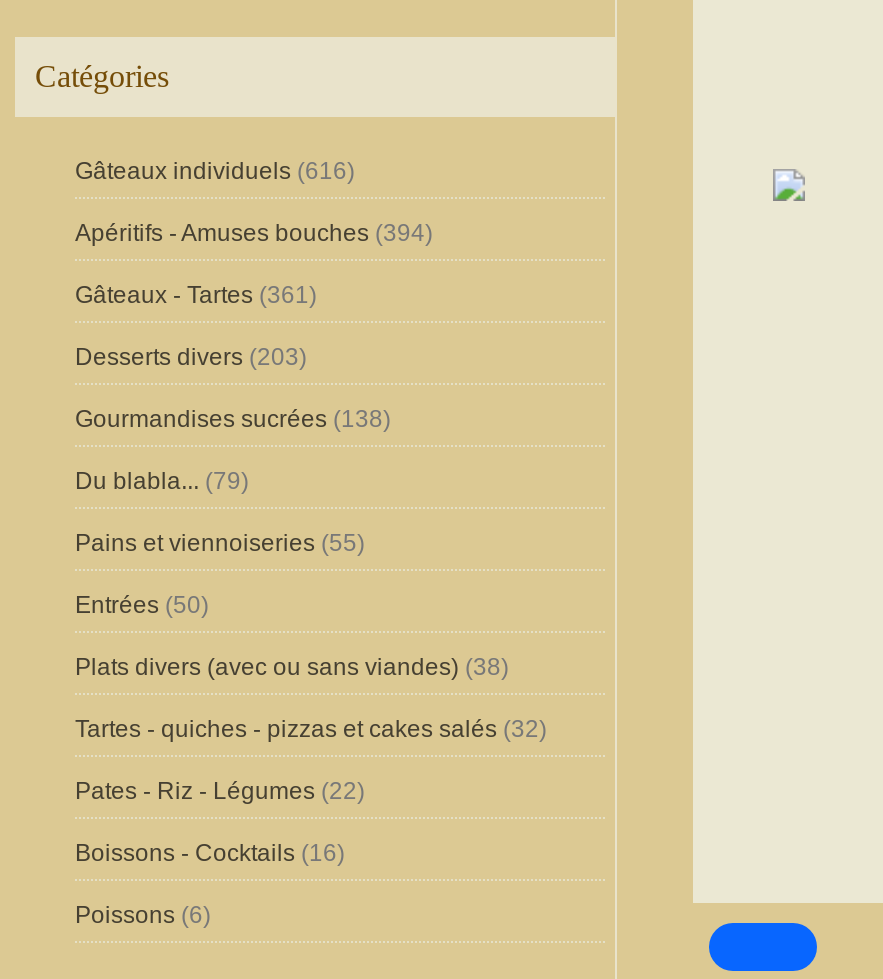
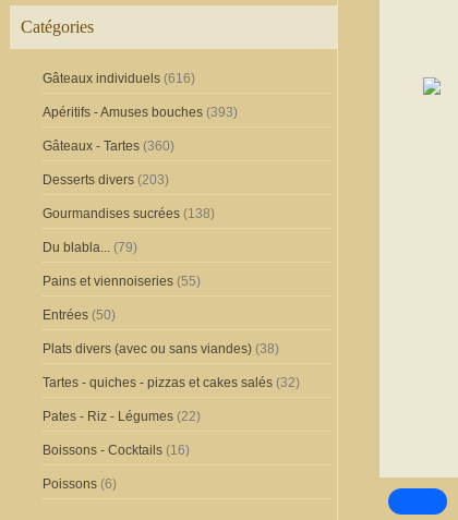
[75,219,433,247] Apéritifs - Amuses bouches (394) -> [43,105,238,120] Apéritifs - Amuses bouches (393)
[75,281,317,309] Gâteaux - Tartes (361) -> [43,138,174,154] Gâteaux - Tartes (360)

